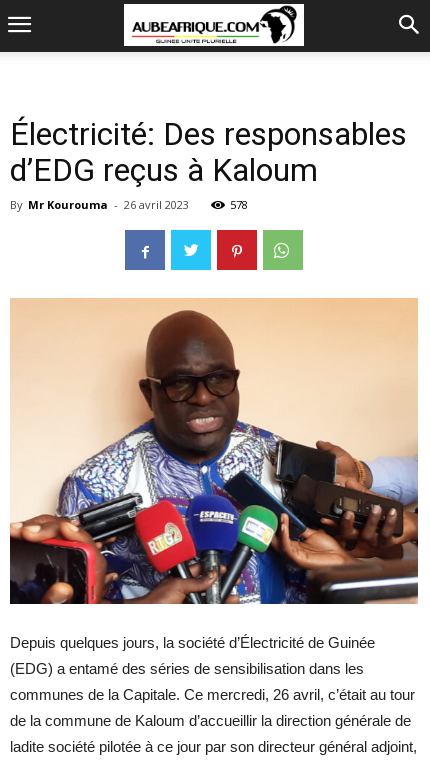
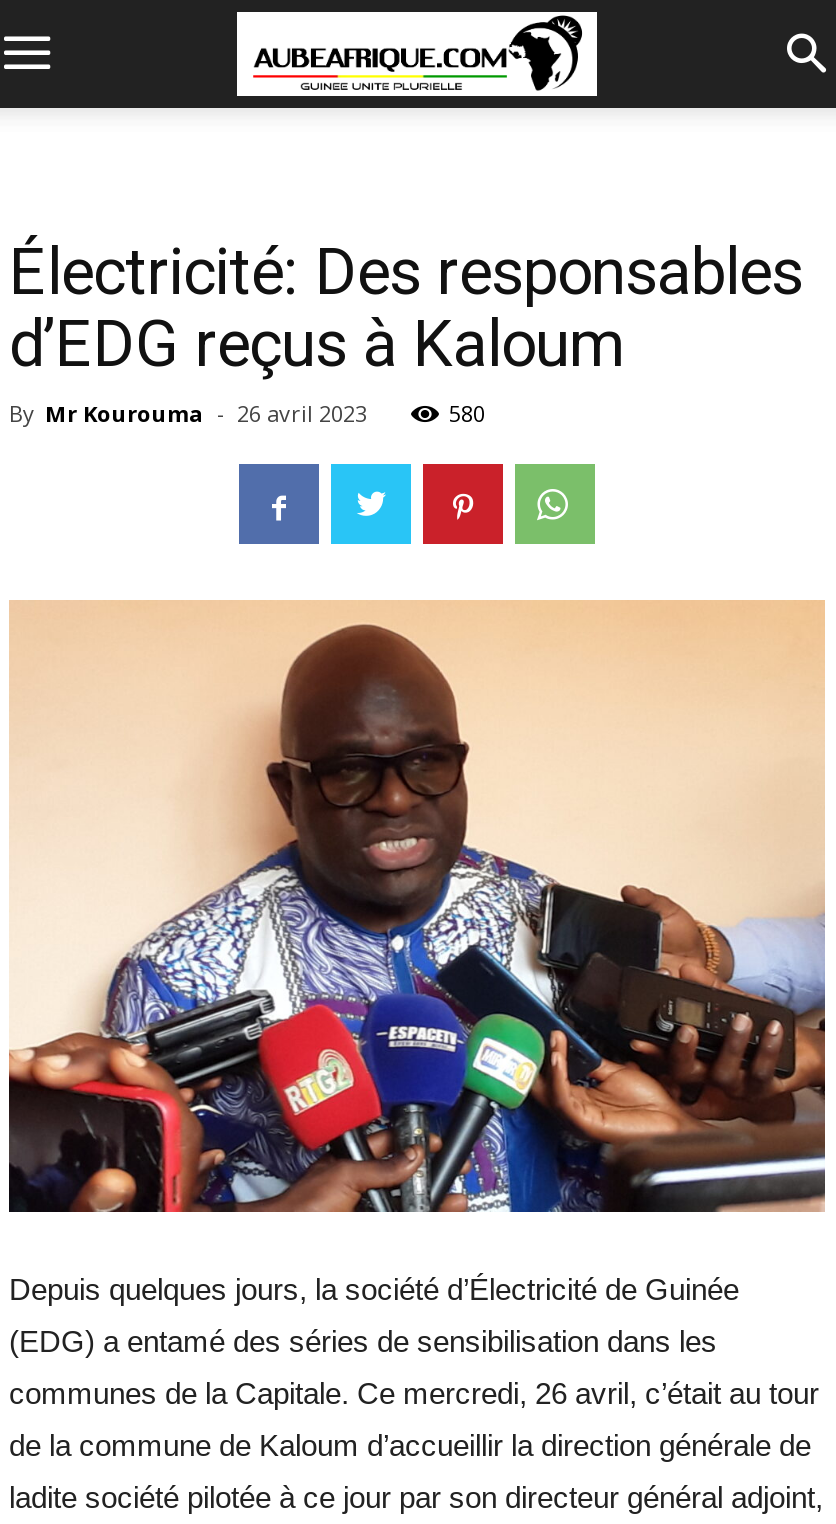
[230,197,248,212] 578 -> [449,398,485,428] 580

